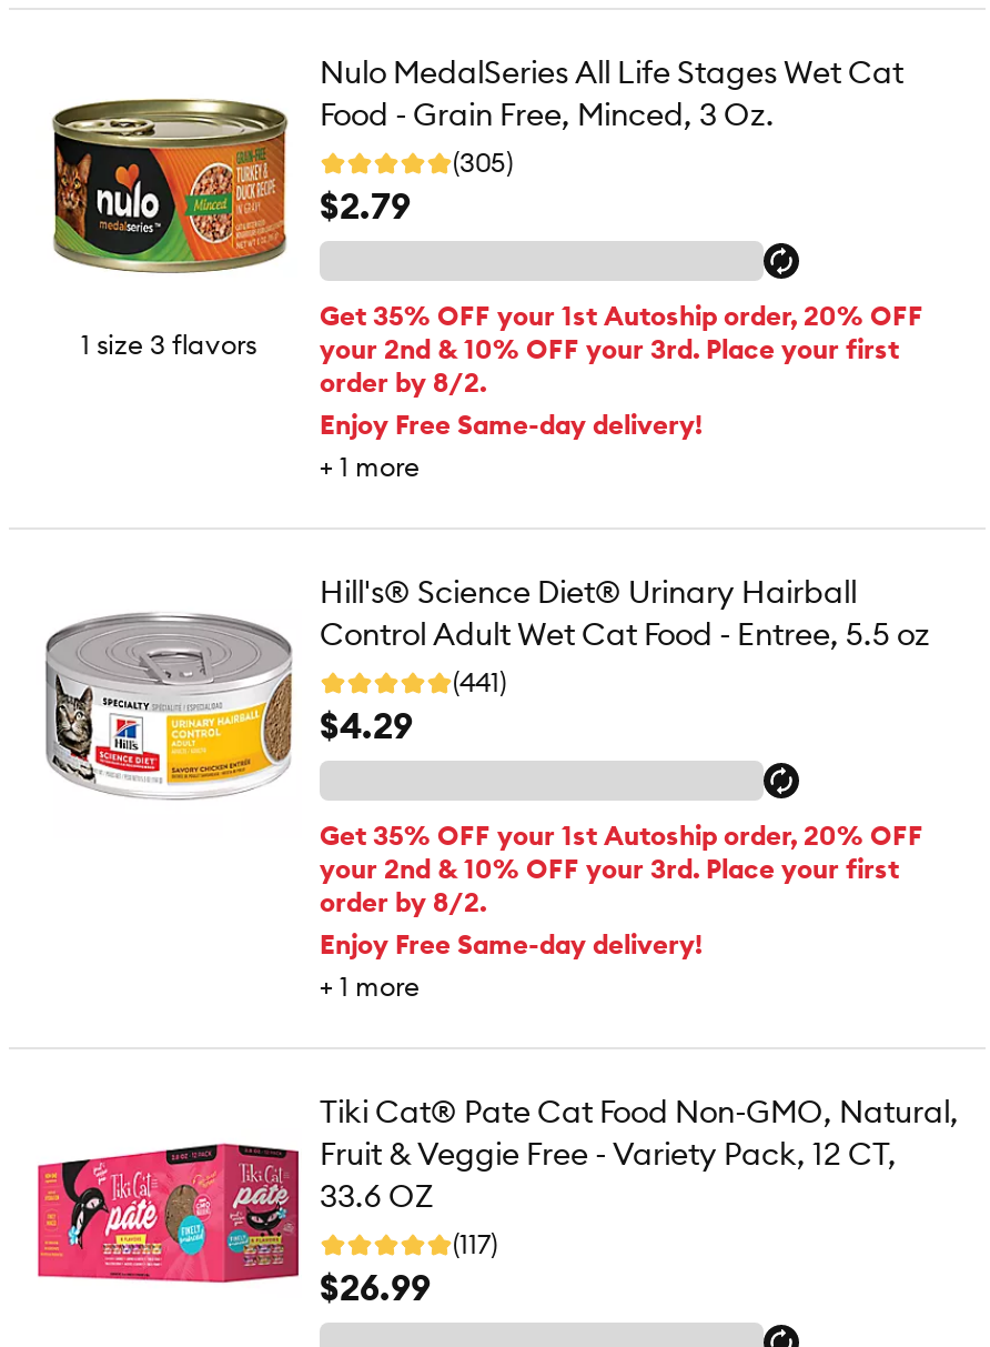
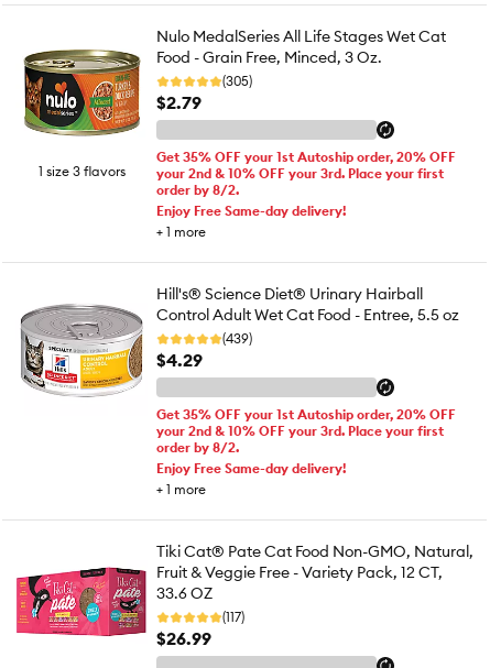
[453,666,506,699] (441) -> [222,330,252,347] (439)

